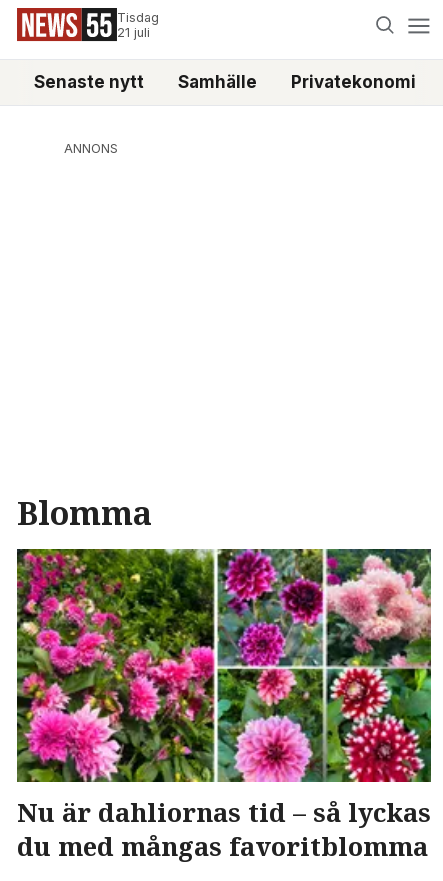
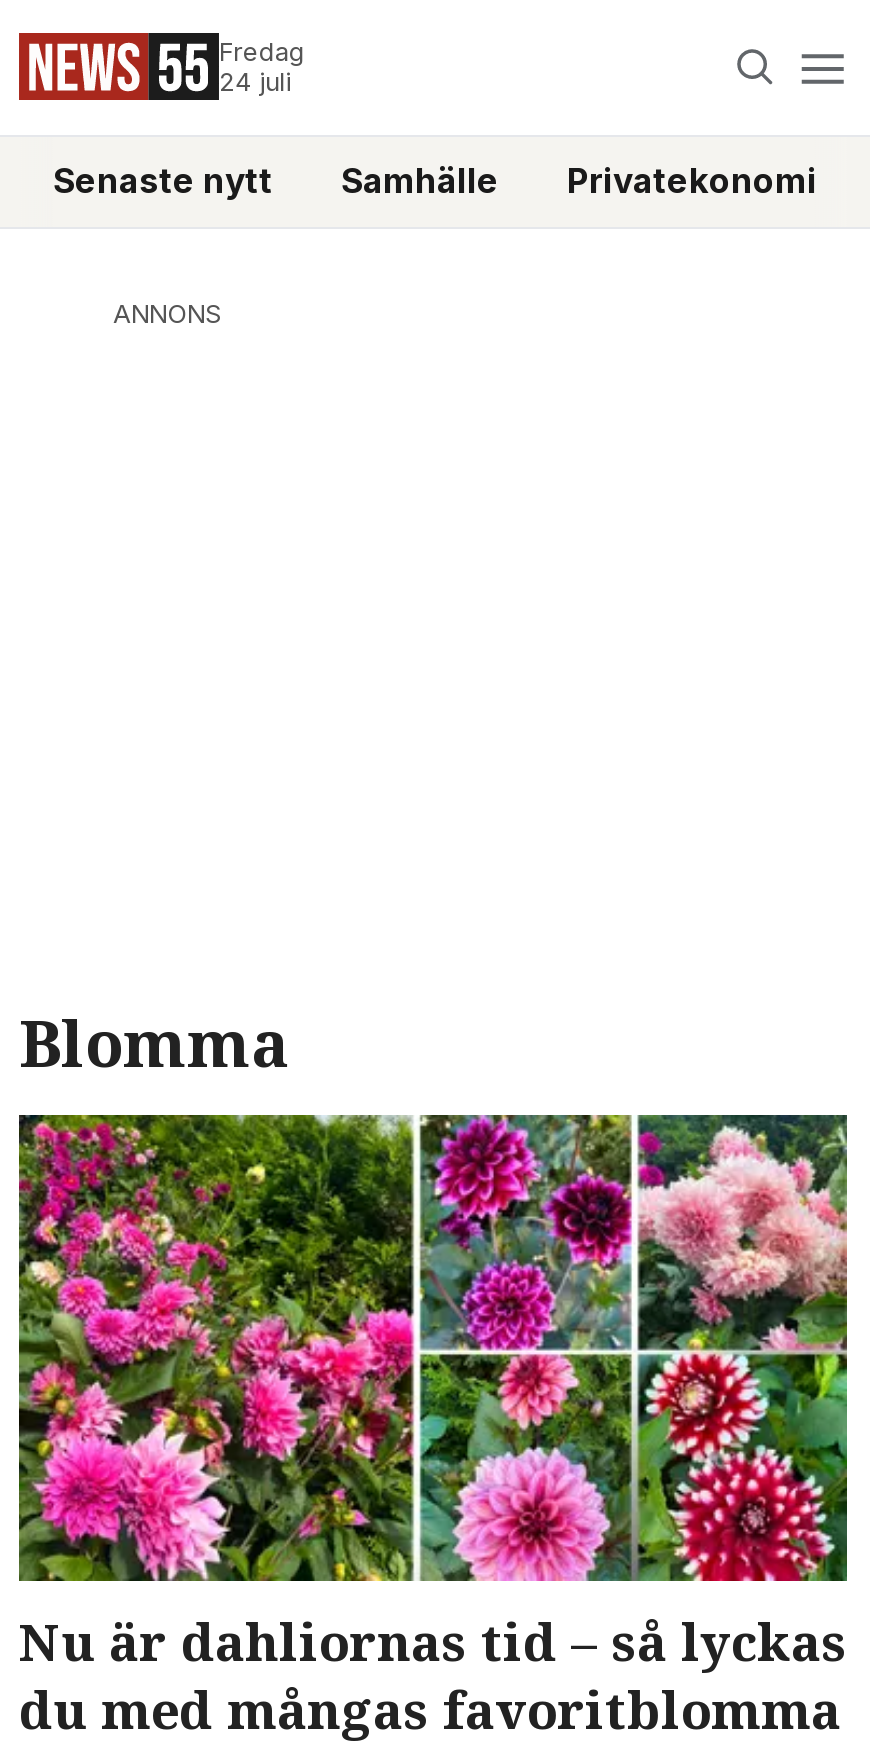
[117,10,159,40] Tisdag | 21 juli -> [219,37,305,97] Fredag | 24 juli

